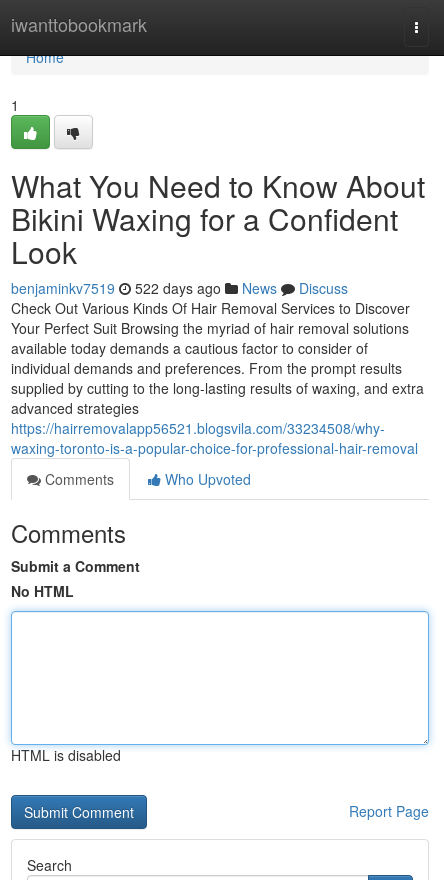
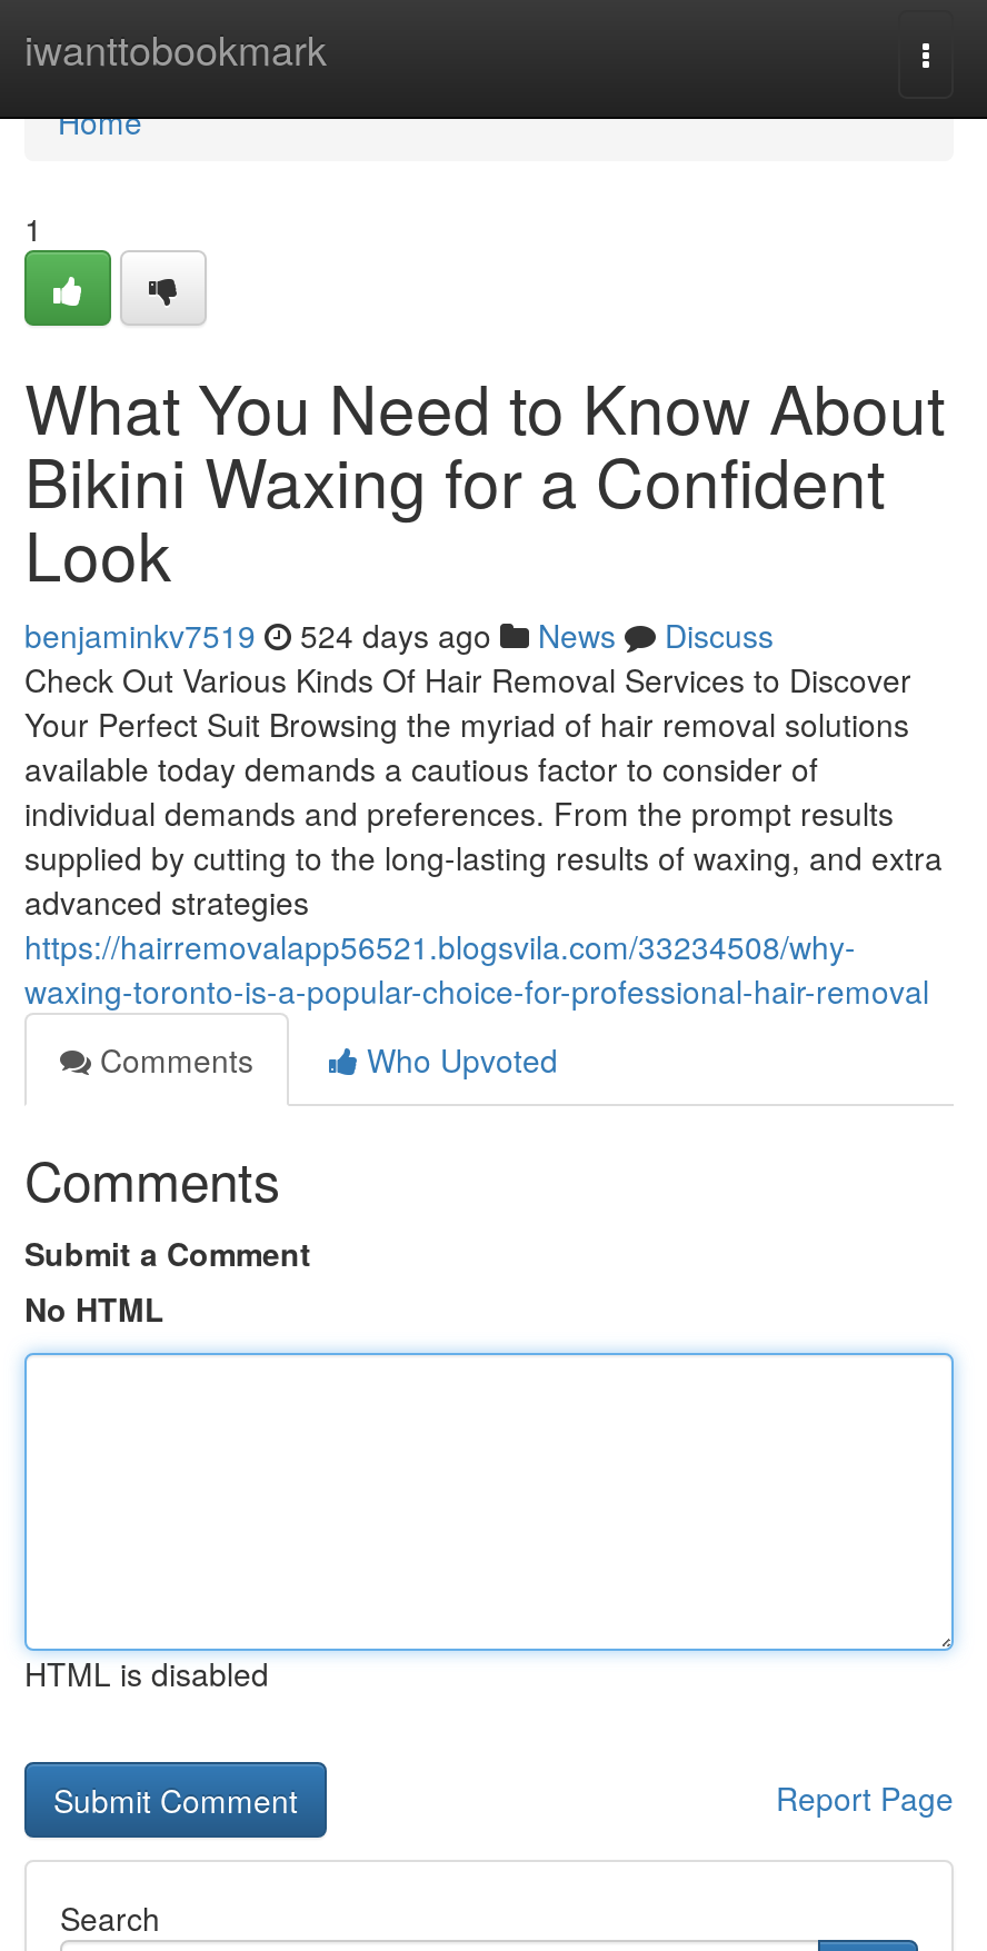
[11,278,348,298] benjaminkv7519 522 days ago News Discuss -> [24,613,774,657] benjaminkv7519 524 days ago News Discuss

